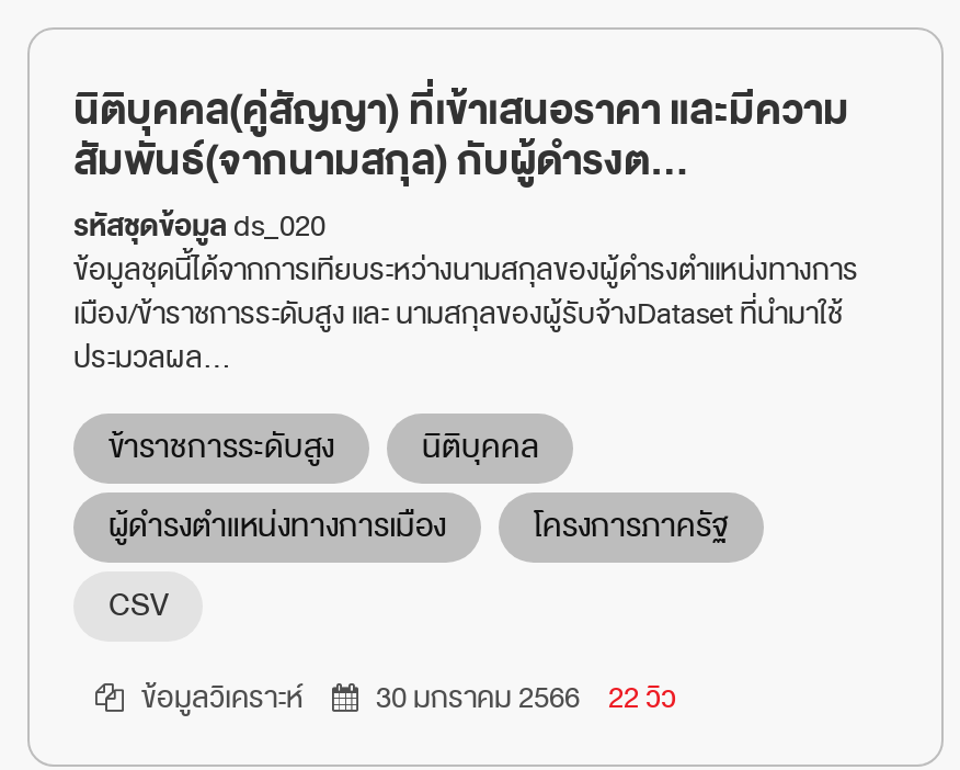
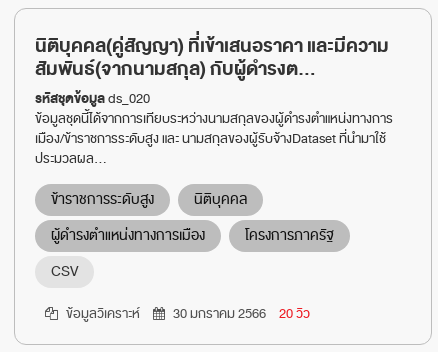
[369,675,676,721] 30 มกราคม 2566 22 วิว -> [170,303,310,324] 30 มกราคม 2566 20 วิว

